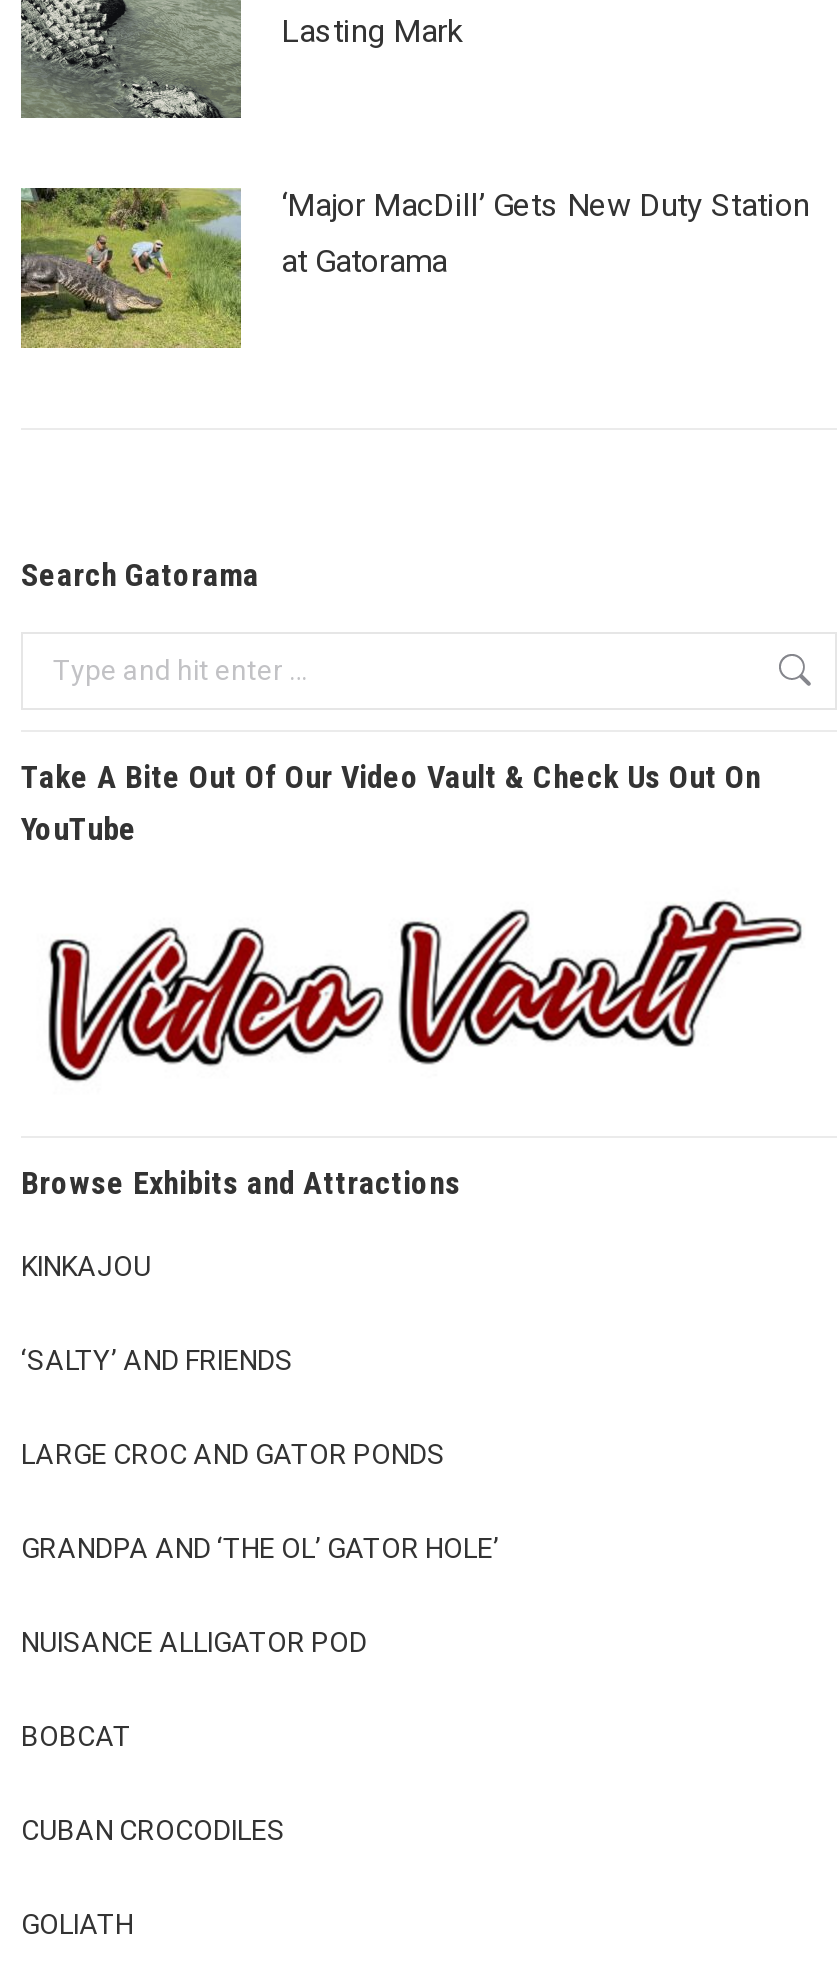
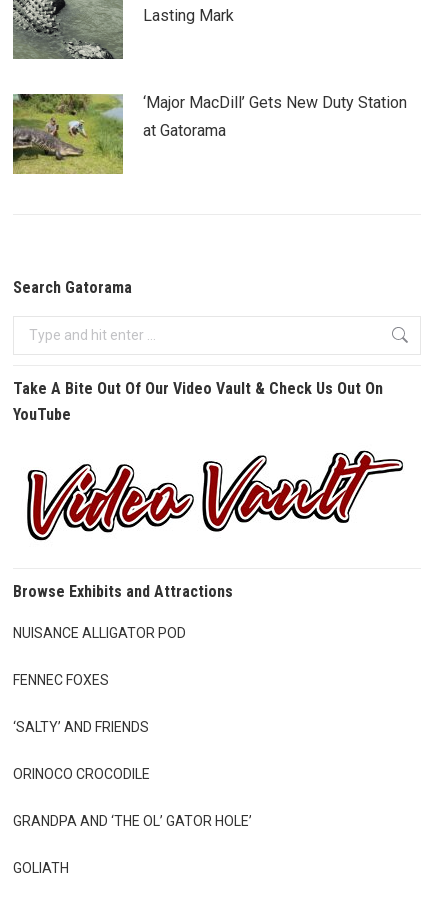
[21,1250,445,1470] KINKAJOU | LARGE CROC AND GATOR PONDS -> none
moved [21,1344,293,1376] -> [13,719,149,735]: ‘SALTY’ AND FRIENDS
moved [21,1532,499,1564] -> [13,813,252,829]: GRANDPA AND ‘THE OL’ GATOR HOLE’
moved [21,1626,367,1658] -> [13,625,186,641]: NUISANCE ALLIGATOR POD
[21,1720,285,1846] BOBCAT | CUBAN CROCODILES -> [13,672,150,782] FENNEC FOXES | ORINOCO CROCODILE

